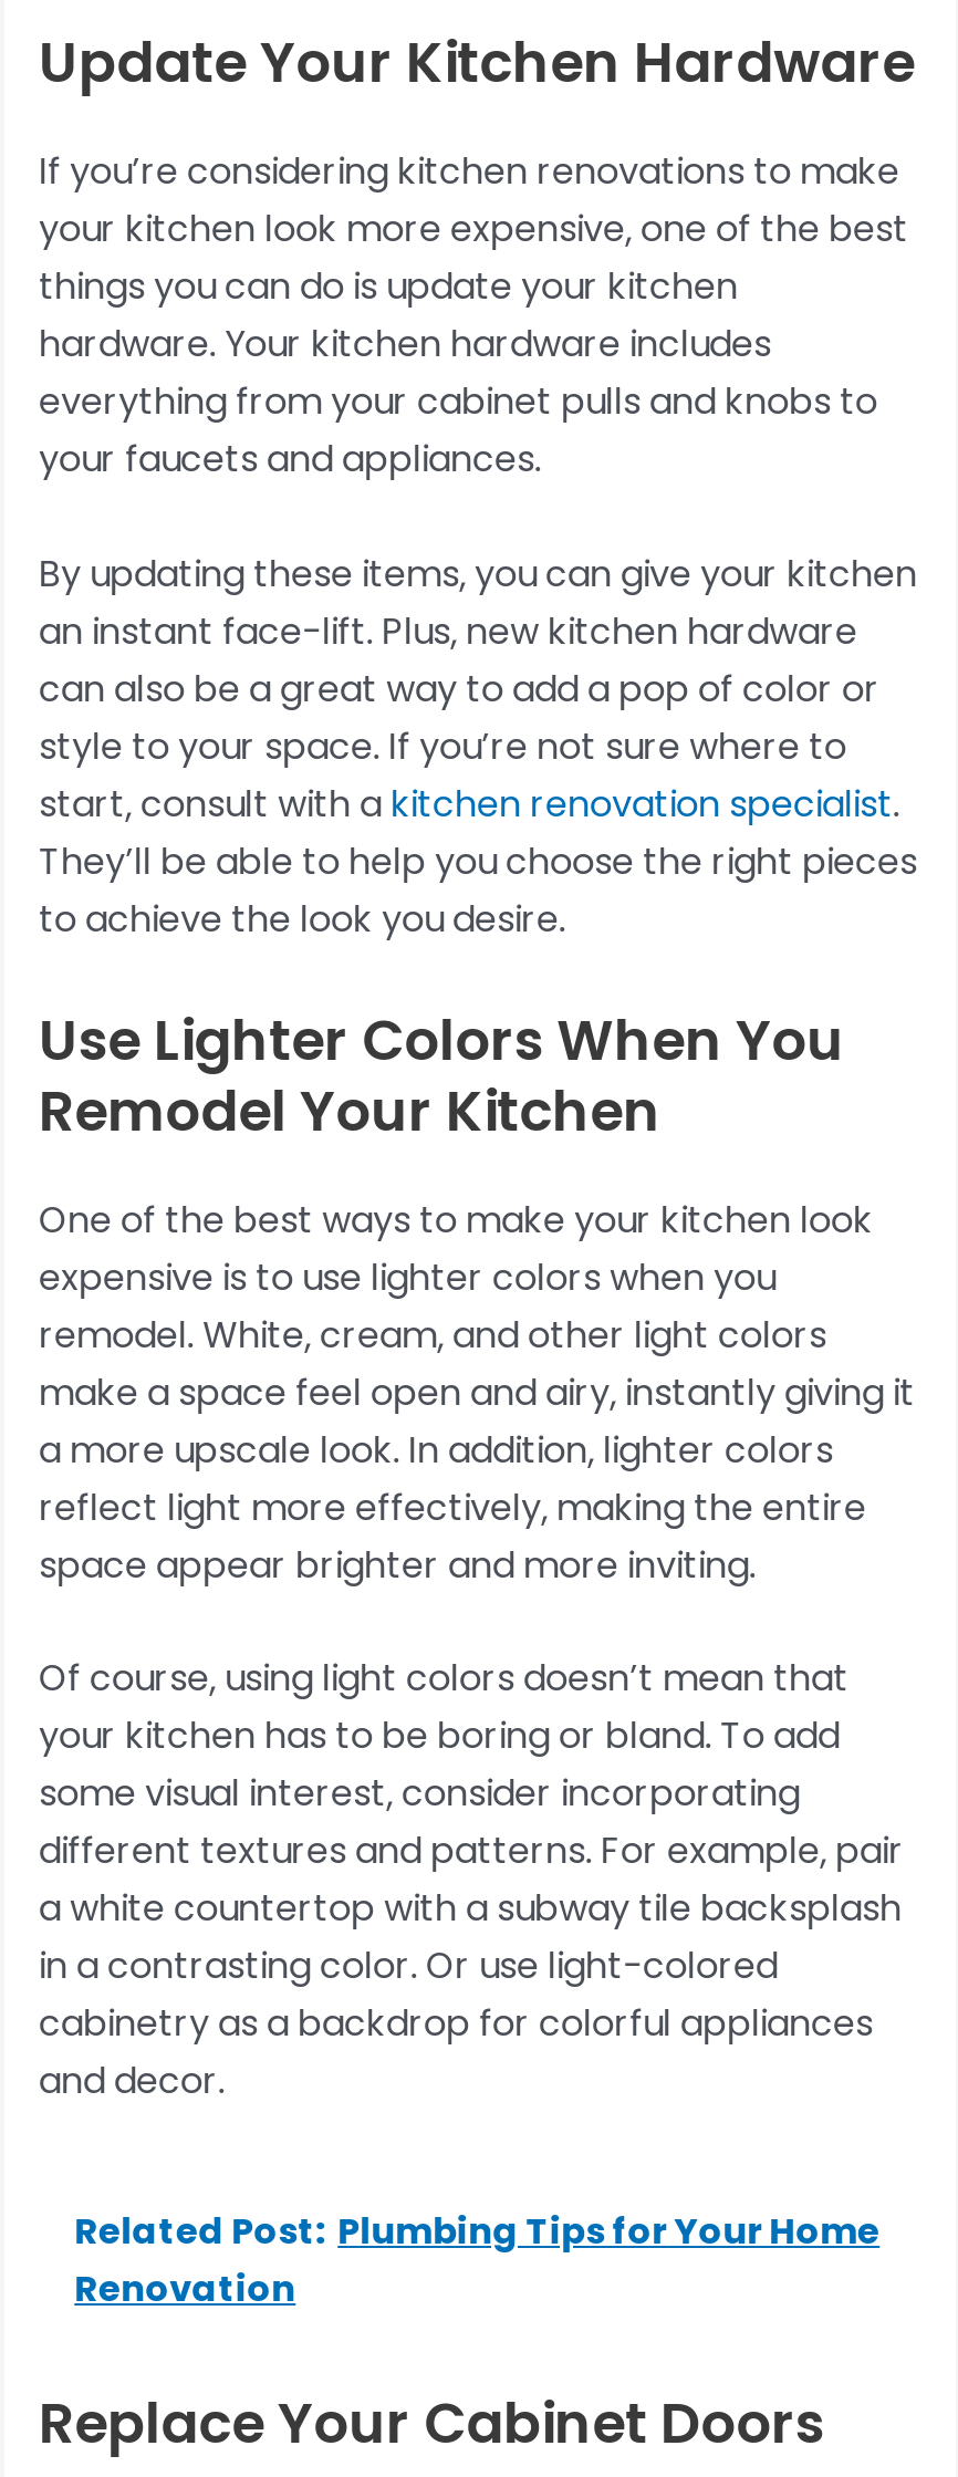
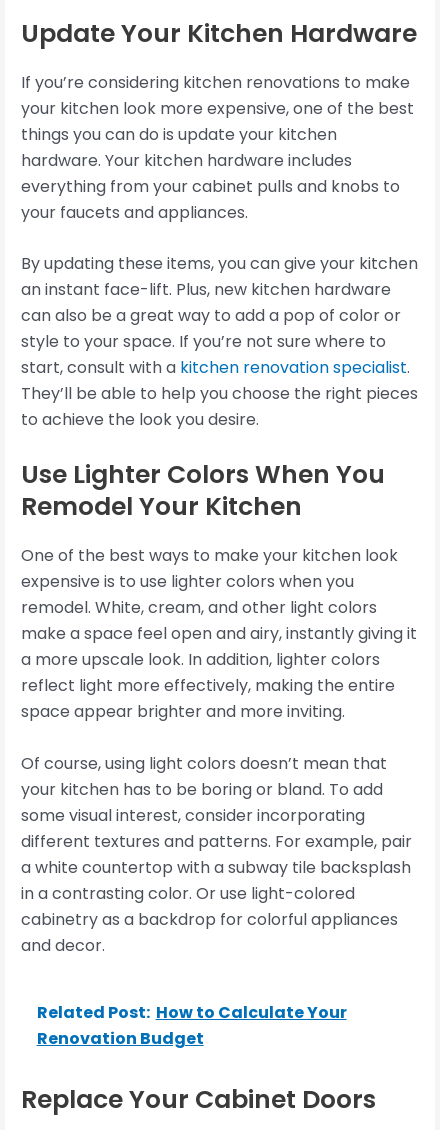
[74,2206,880,2314] Related Post: Plumbing Tips for Your Home | Renovation -> [37,1001,347,1050] Related Post: How to Calculate Your | Renovation Budget

